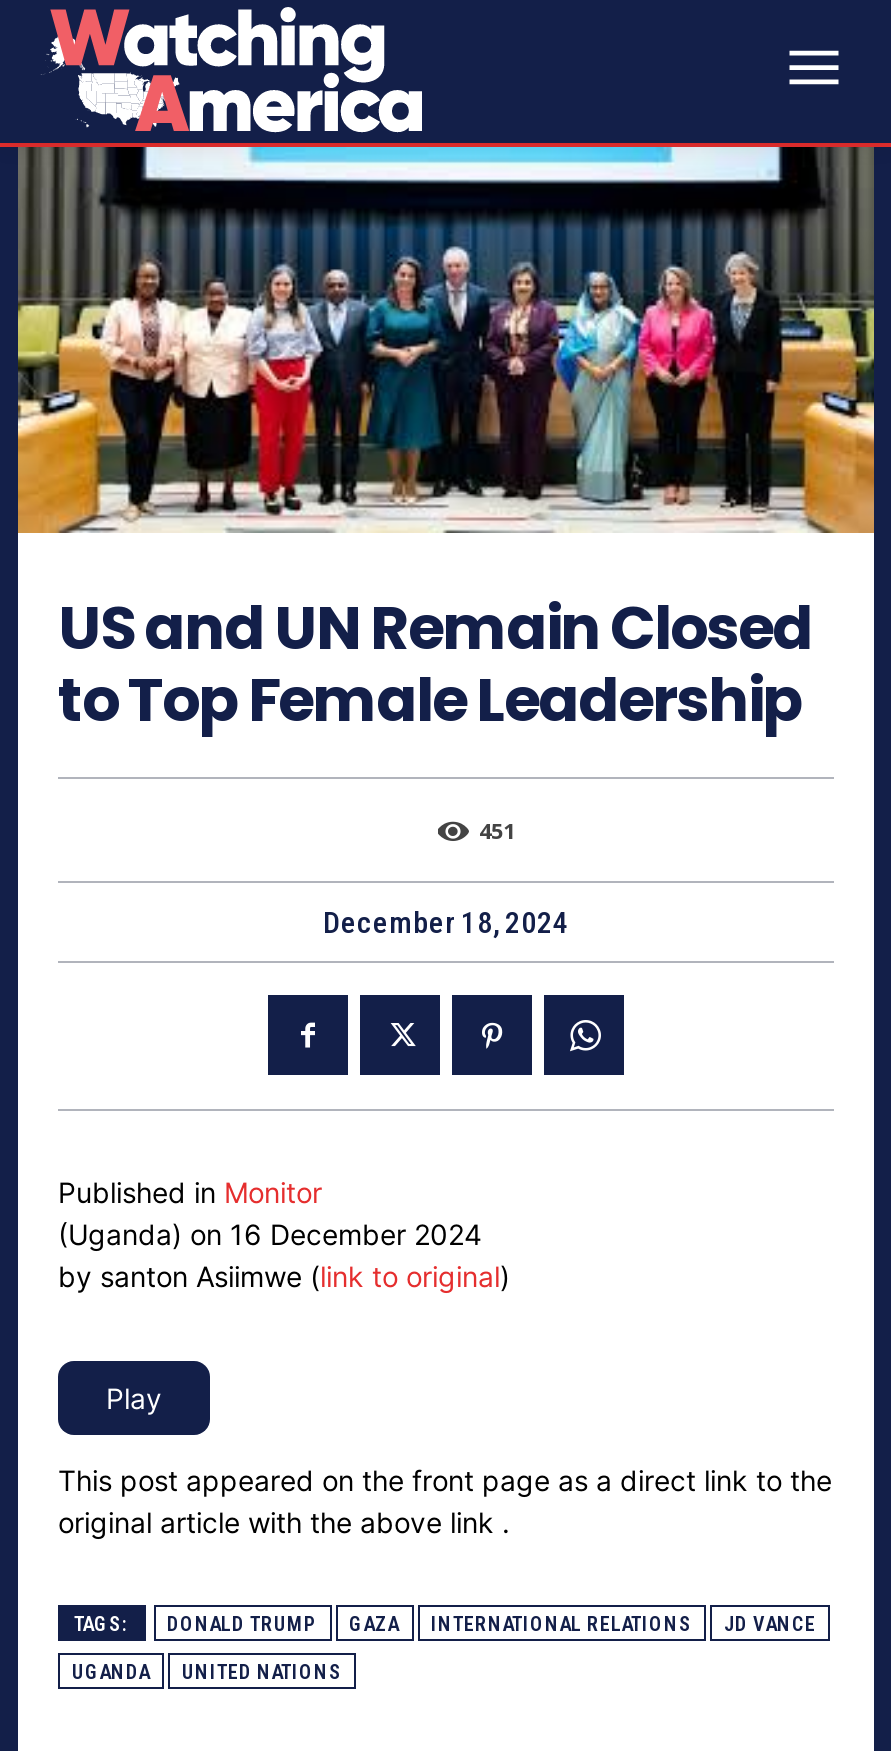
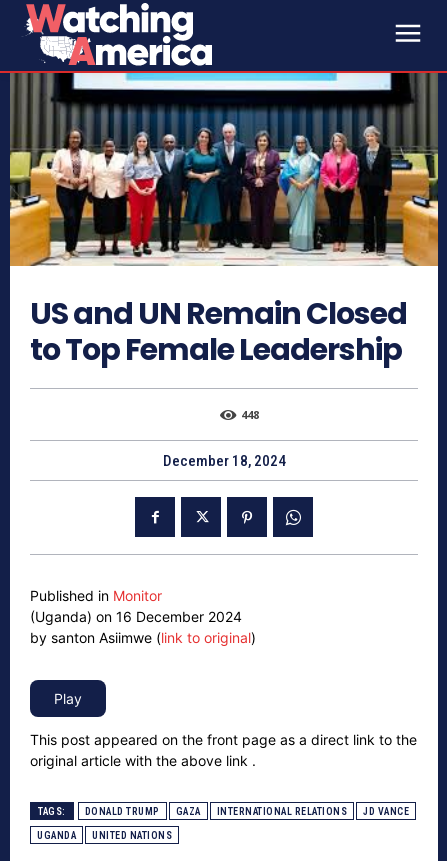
[479,816,515,846] 451 -> [240,407,258,422] 448

